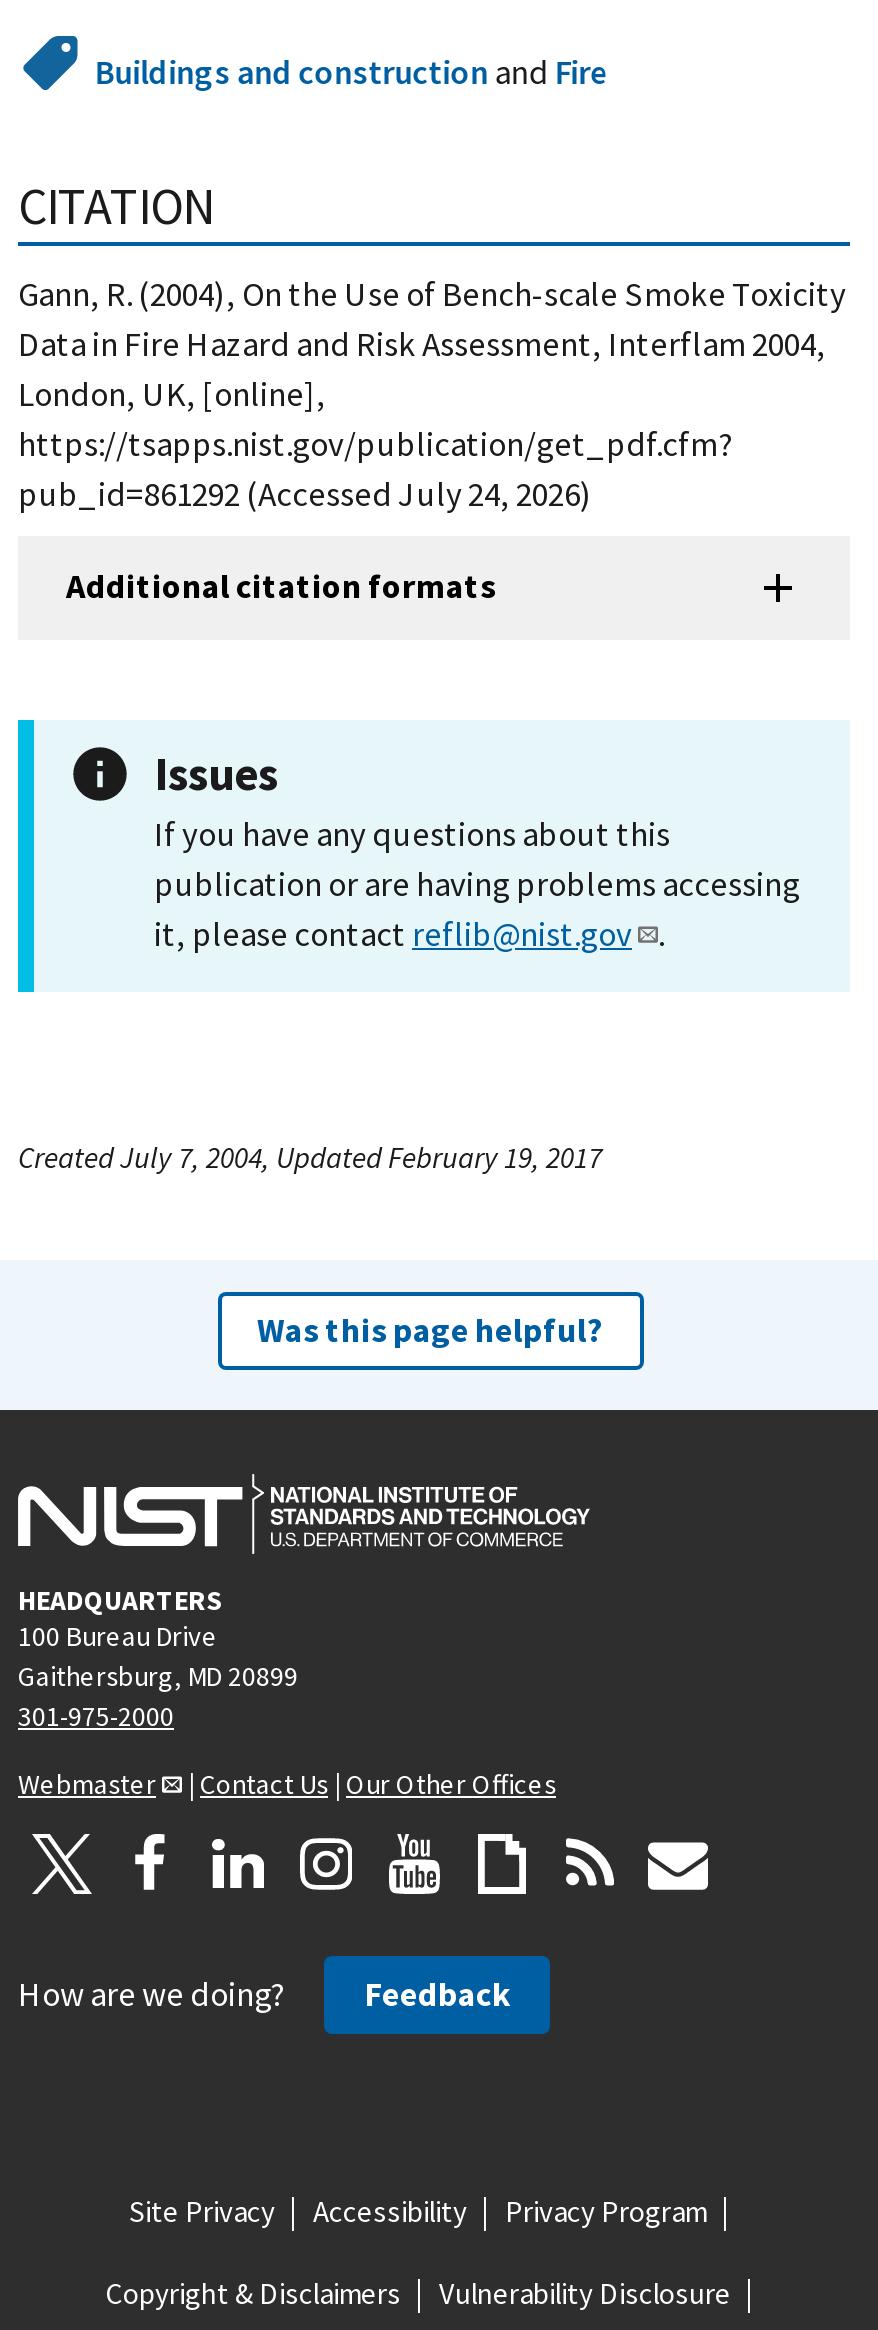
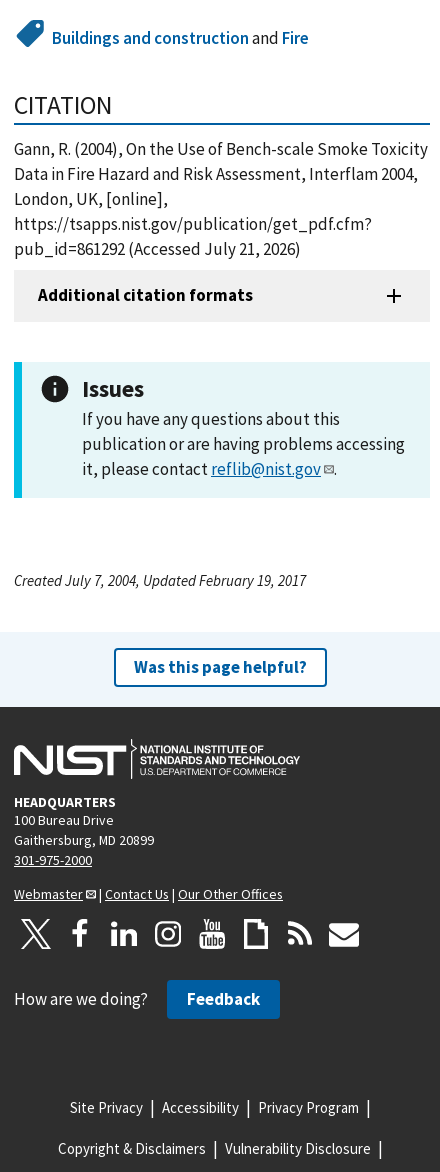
[18,472,592,516] pub_id=861292 (Accessed July 24, 2026) -> [14,238,301,260] pub_id=861292 (Accessed July 21, 2026)

